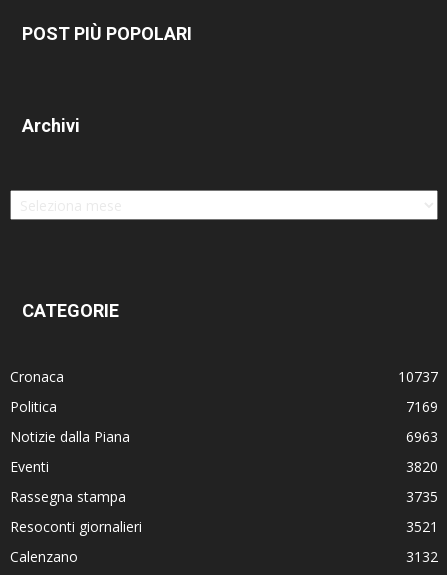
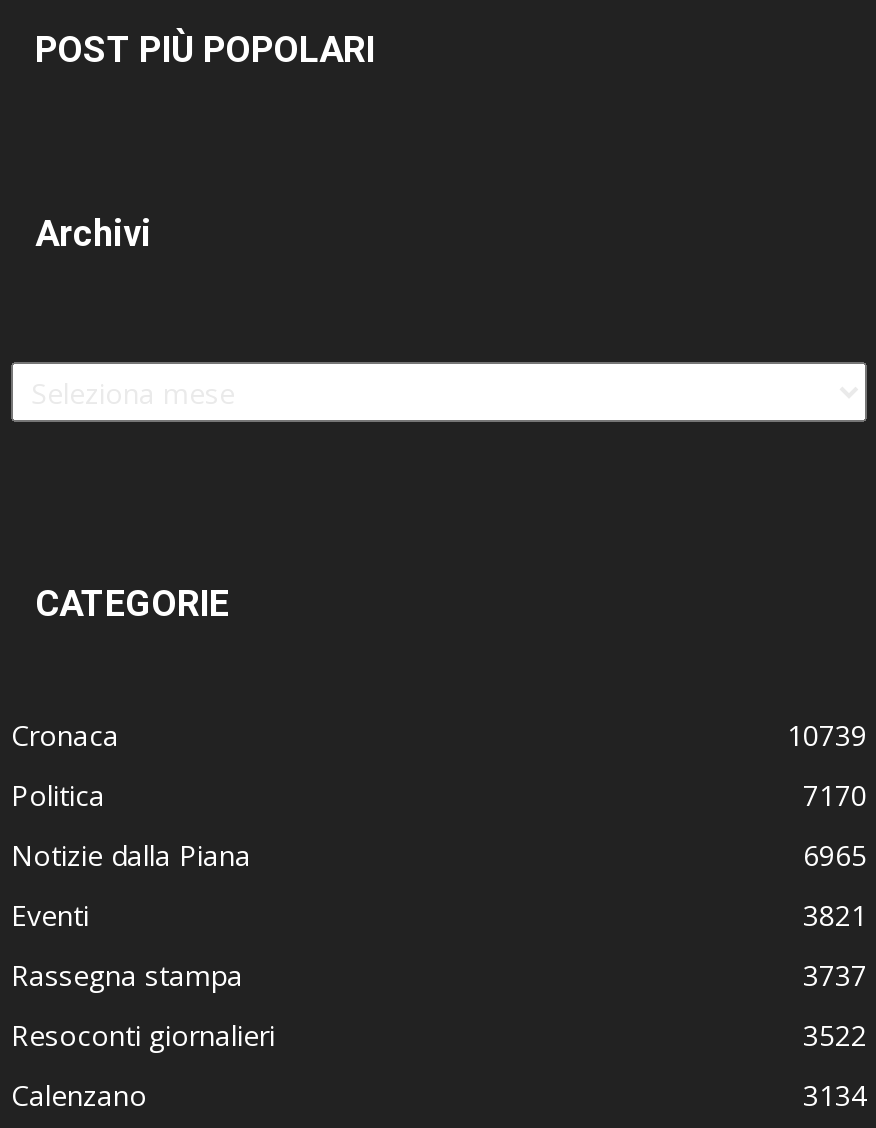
[398,367,438,386] 10737 -> [787,717,867,755] 10739
[406,397,438,416] 7169 -> [803,777,867,815] 7170
[406,427,438,446] 6963 -> [803,837,867,875] 6965
[406,457,438,476] 3820 -> [803,897,867,935] 3821
[406,487,438,506] 3735 -> [803,957,867,995] 3737
[406,517,438,536] 3521 -> [803,1017,867,1055] 3522
[406,547,438,566] 3132 -> [803,1077,867,1115] 3134

